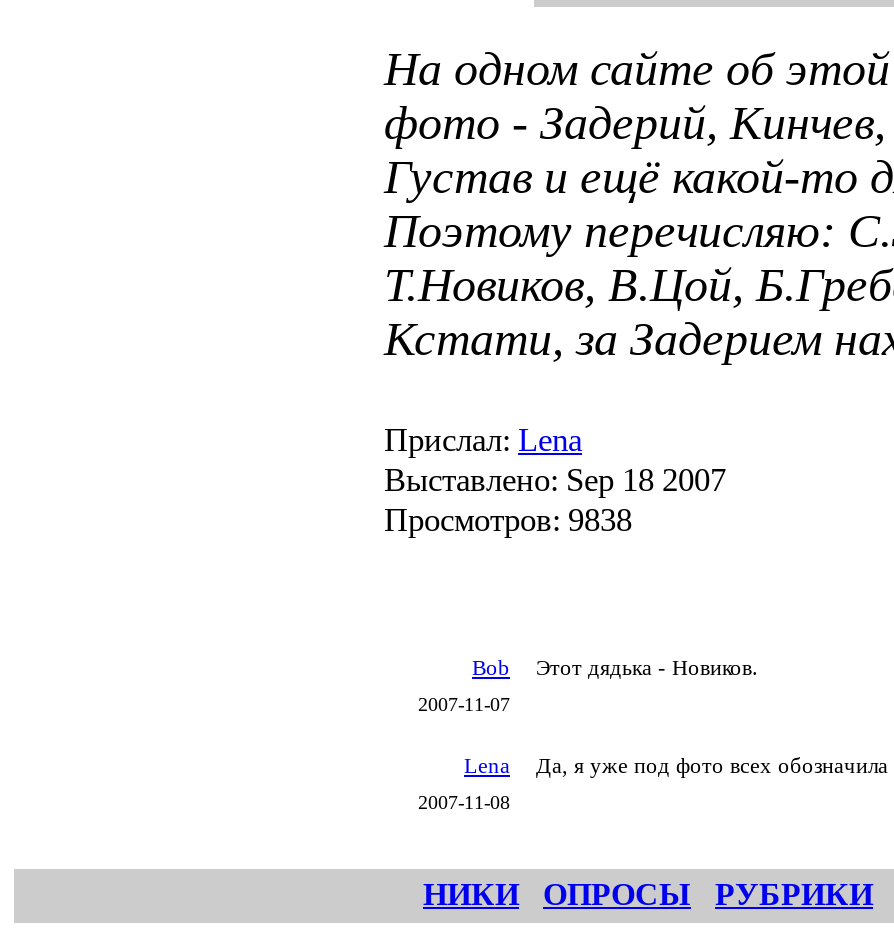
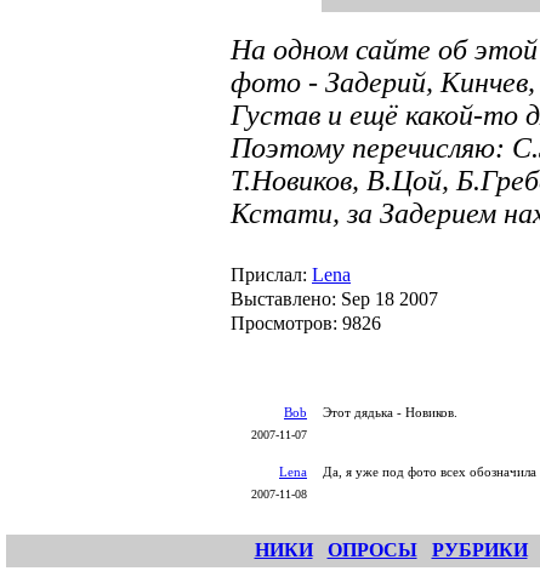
[384,501,632,539] Просмотров: 9838 -> [231,312,381,335] Просмотров: 9826

